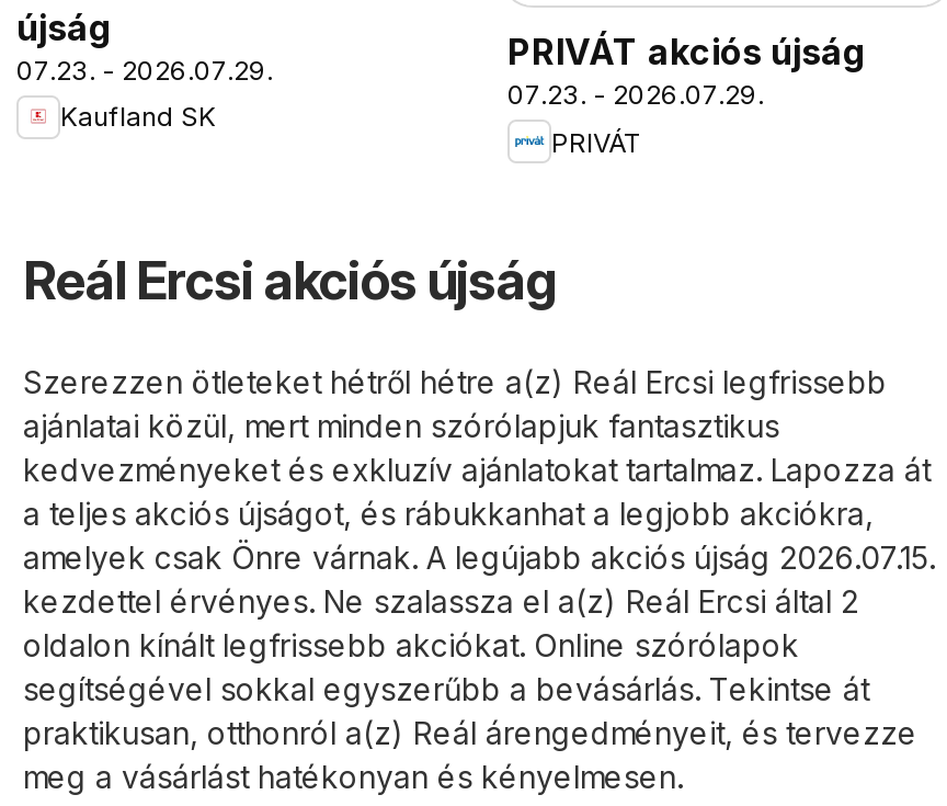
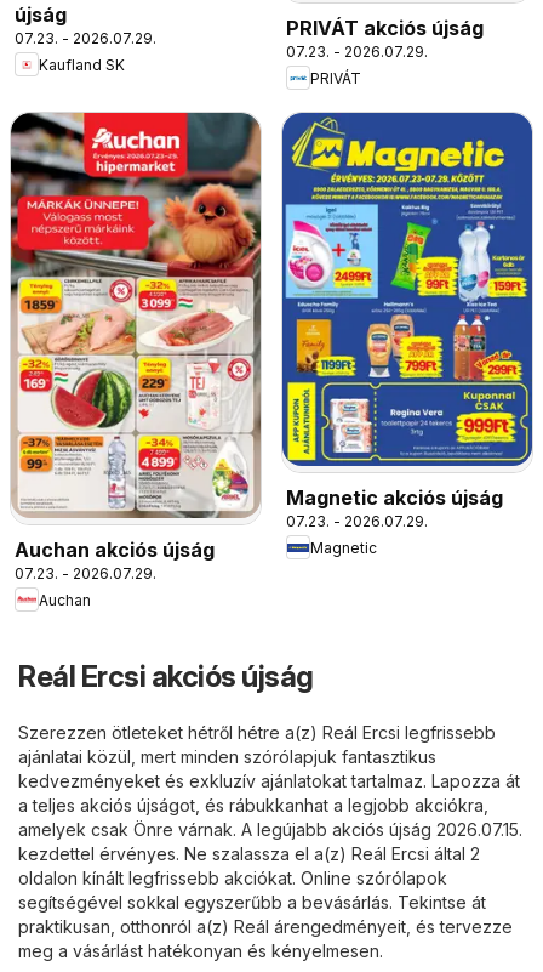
none -> [10,112,262,609] [image] | Auchan akciós újság | 07.23. - 2026.07.29. | Auchan
none -> [281,112,533,557] [image] | Magnetic akciós újság | 07.23. - 2026.07.29. | Magnetic

